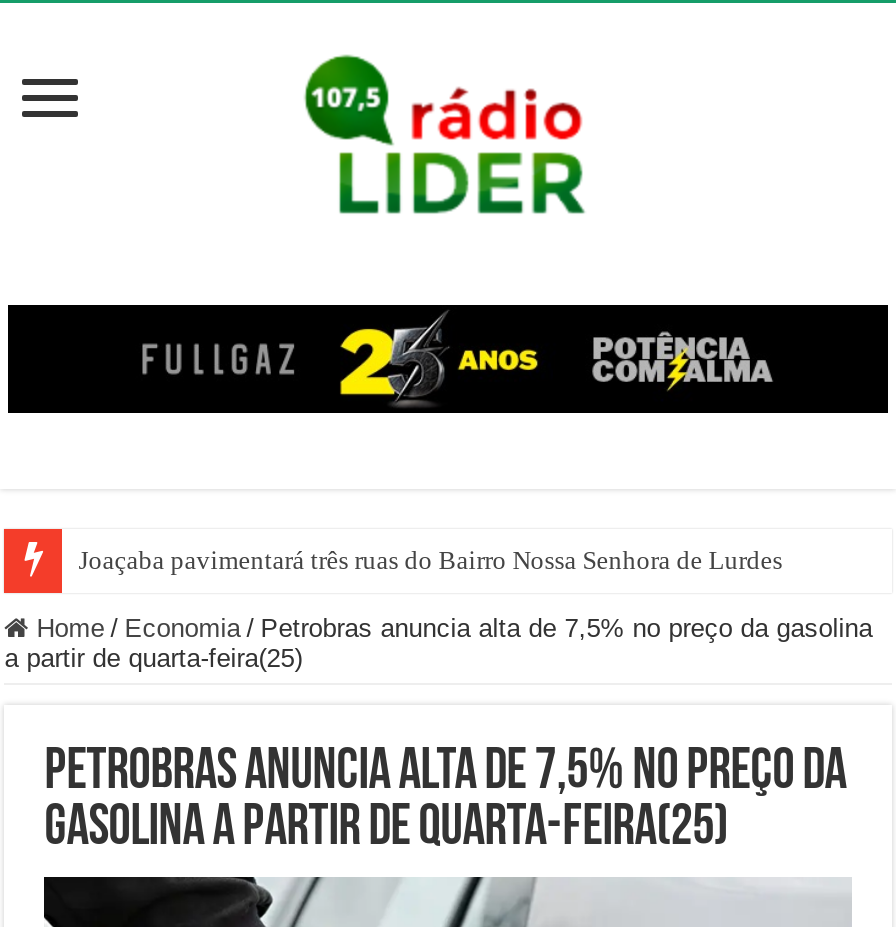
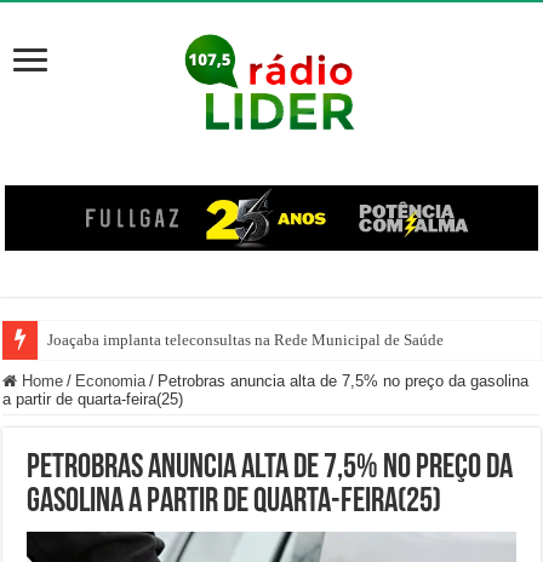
[78,545,782,575] Joaçaba pavimentará três ruas do Bairro Nossa Senhora de Lurdes -> [48,331,444,349] Joaçaba implanta teleconsultas na Rede Municipal de Saúde

